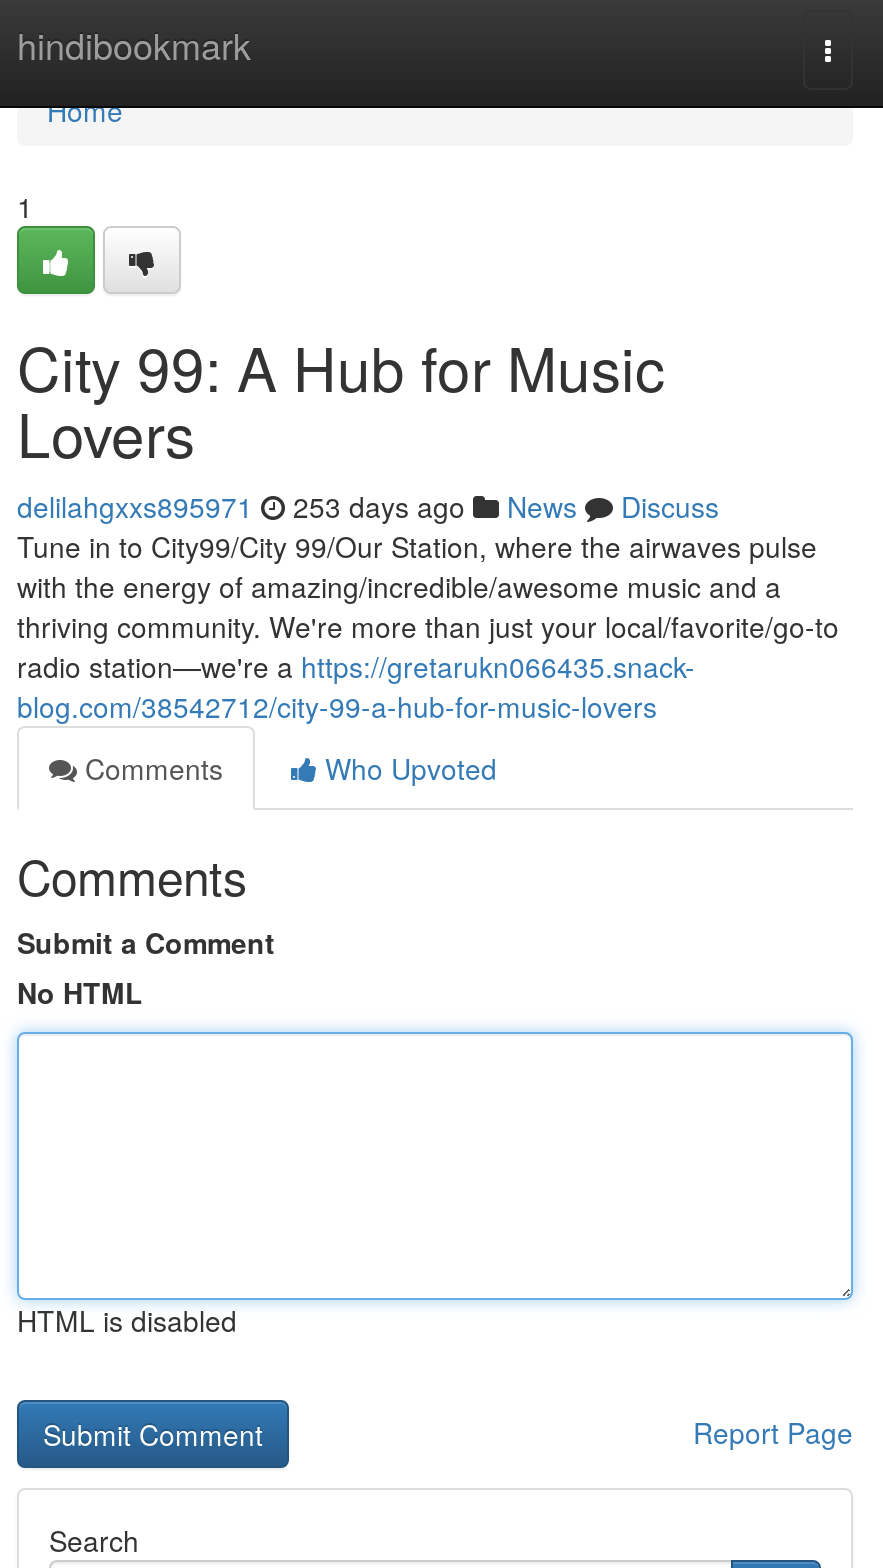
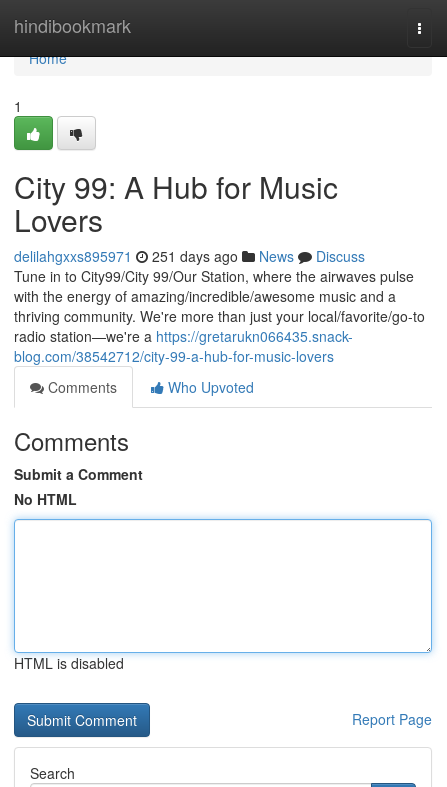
[17,486,719,526] delilahgxxs895971 253 days ago News Discuss -> [14,246,365,266] delilahgxxs895971 251 days ago News Discuss

